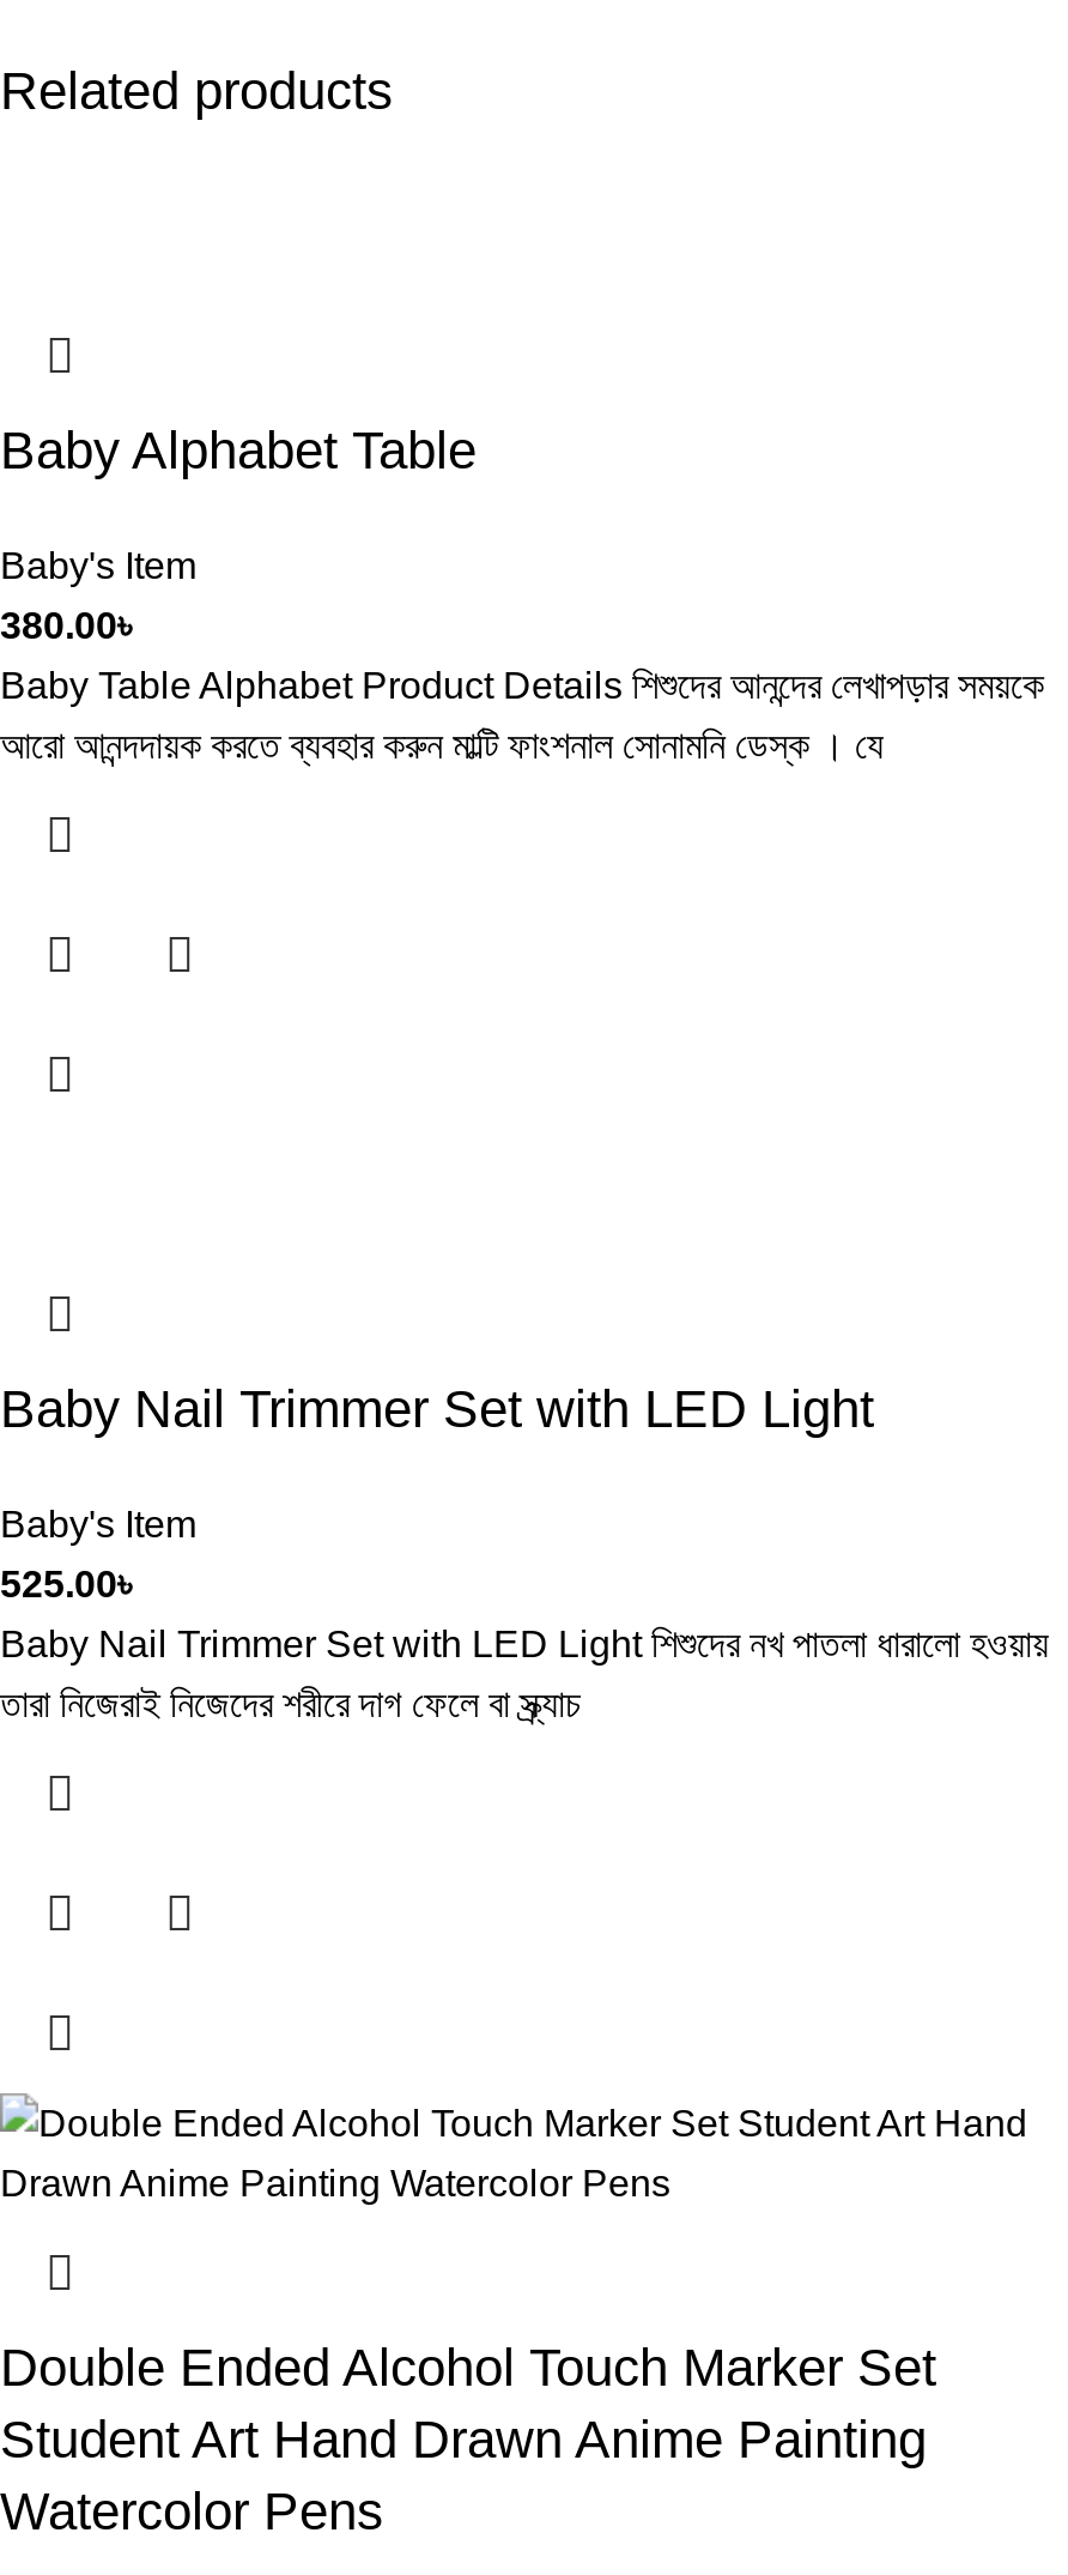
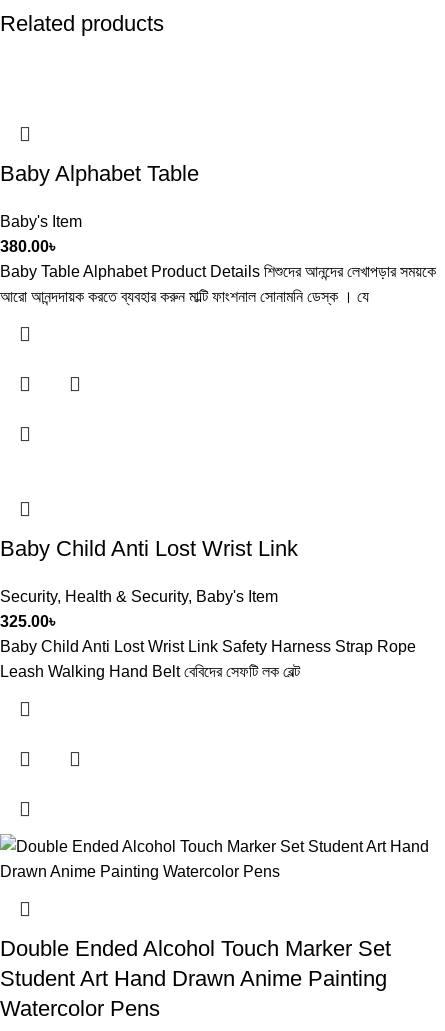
[0,1378,874,1438] Baby Nail Trimmer Set with LED Light -> [0,536,298,561] Baby Child Anti Lost Wrist Link
[0,1503,196,1544] Baby's Item -> [0,588,278,605] Security, Health & Security, Baby's Item
[0,1563,141,1604] 525.00৳ -> [0,613,59,630] 325.00৳
[0,1623,1049,1664] Baby Nail Trimmer Set with LED Light শিশুদের নখ পাতলা ধারালো হওয়ায় -> [0,638,416,655] Baby Child Anti Lost Wrist Link Safety Harness Strap Rope
[0,1683,582,1724] তারা নিজেরাই নিজেদের শরীরে দাগ ফেলে বা স্ক্র্যাচ -> [0,663,300,680] Leash Walking Hand Belt বেবিদের সেফটি লক বেল্ট

